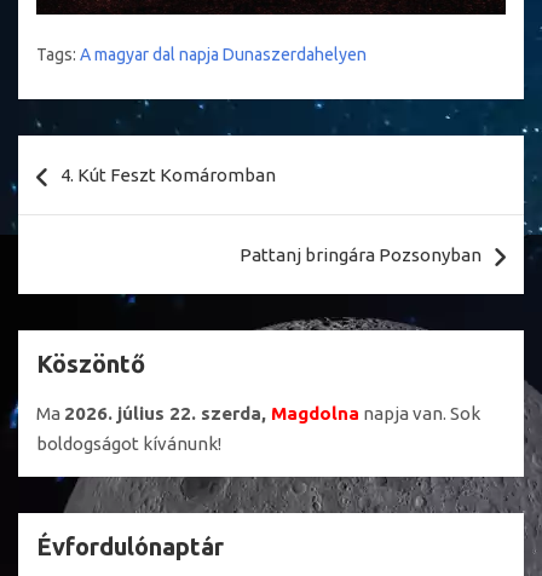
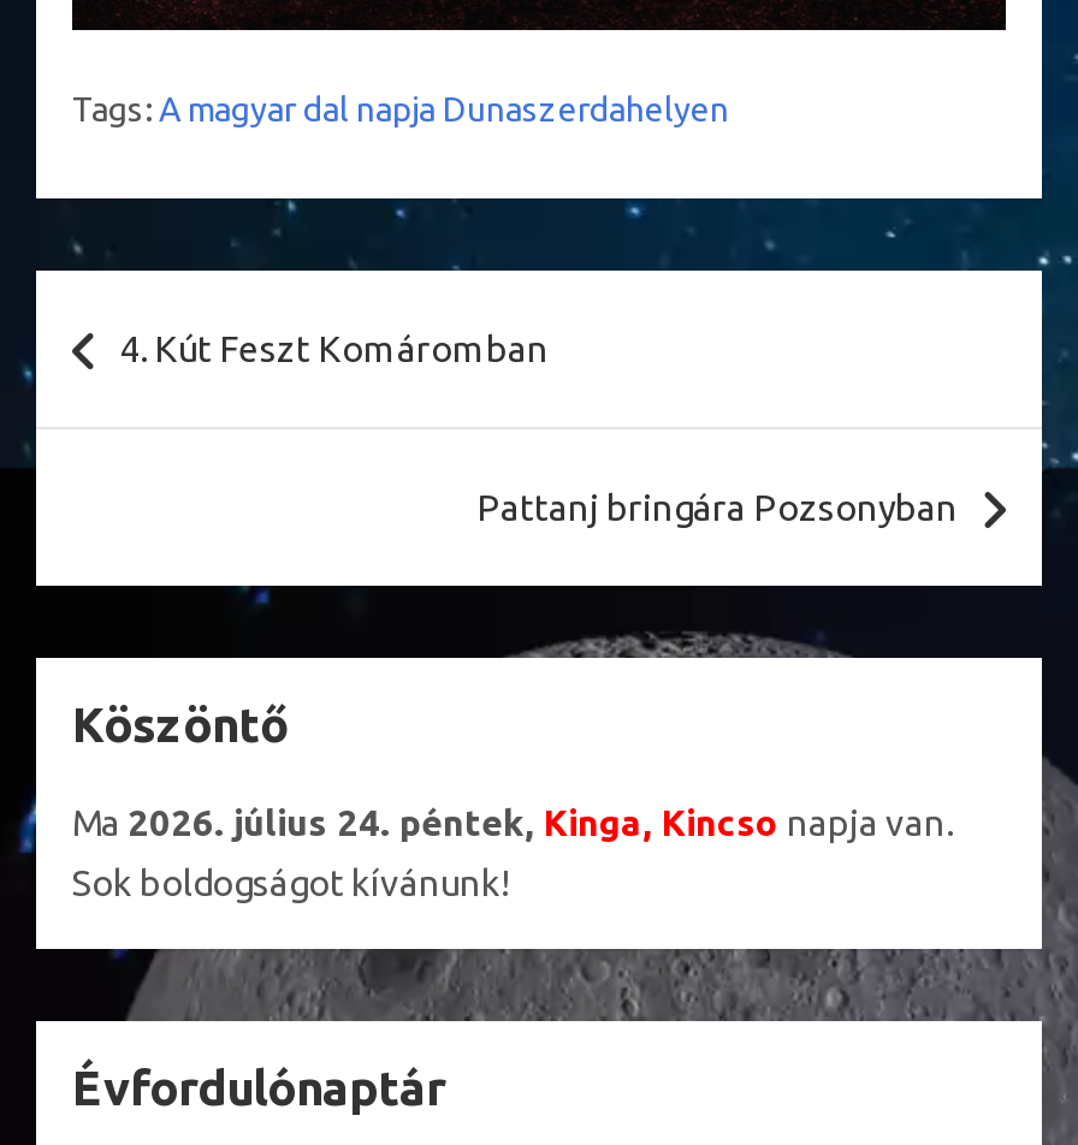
[36,403,480,424] Ma 2026. július 22. szerda, Magdolna napja van. Sok -> [72,802,953,843] Ma 2026. július 24. péntek, Kinga, Kincso napja van.
[36,434,221,454] boldogságot kívánunk! -> [72,862,508,903] Sok boldogságot kívánunk!

